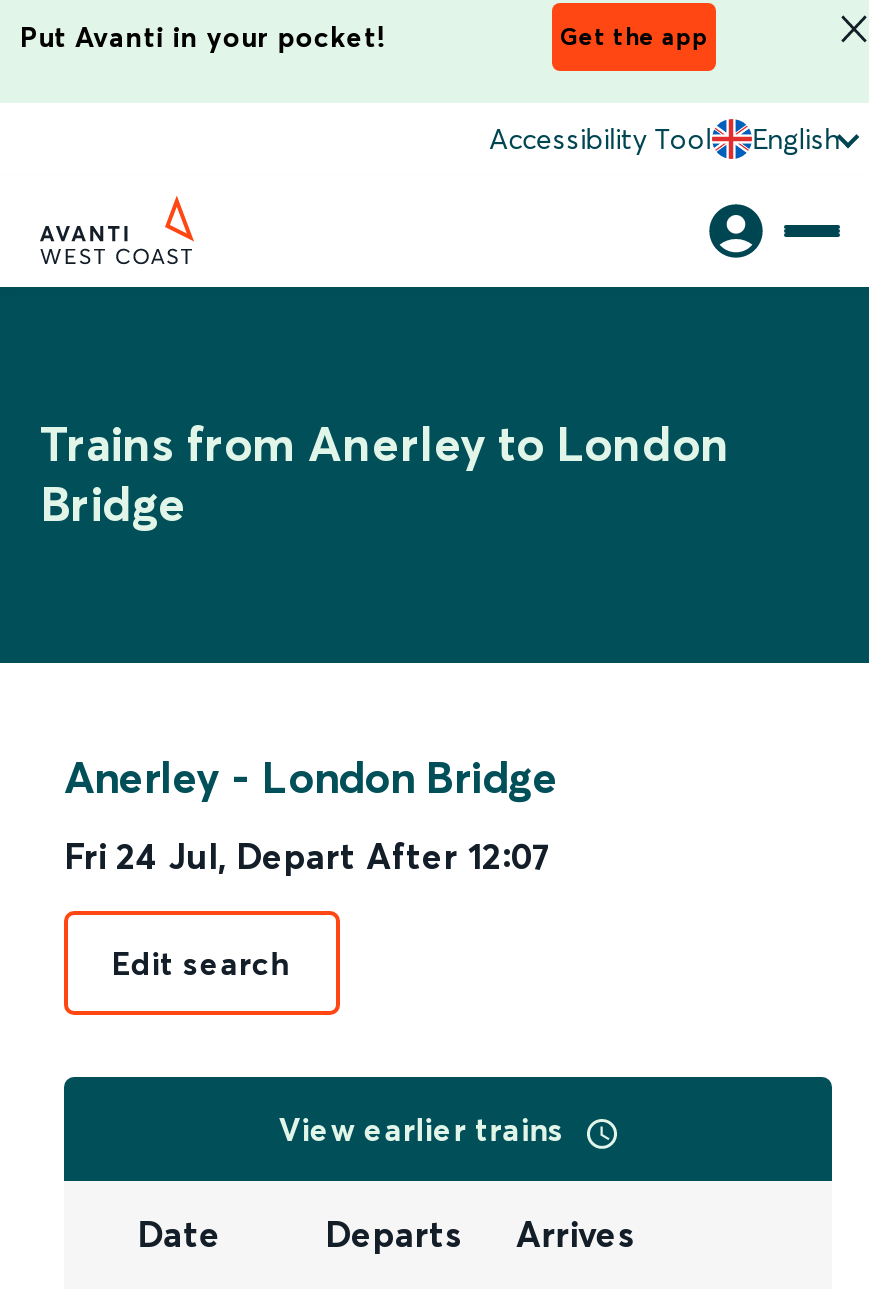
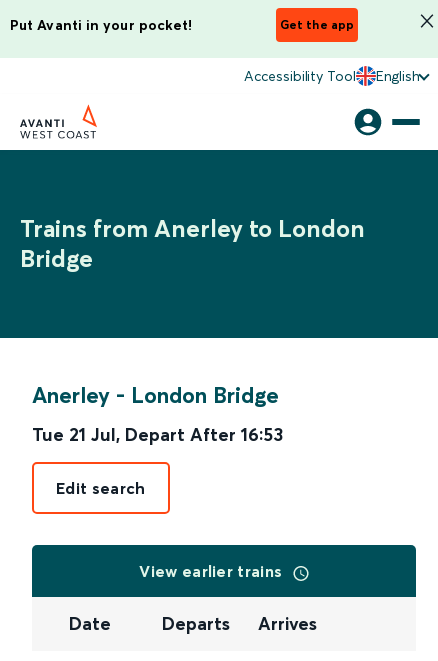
[64,833,552,879] Fri 24 Jul, Depart After 12:07 -> [32,423,283,446] Tue 21 Jul, Depart After 16:53

